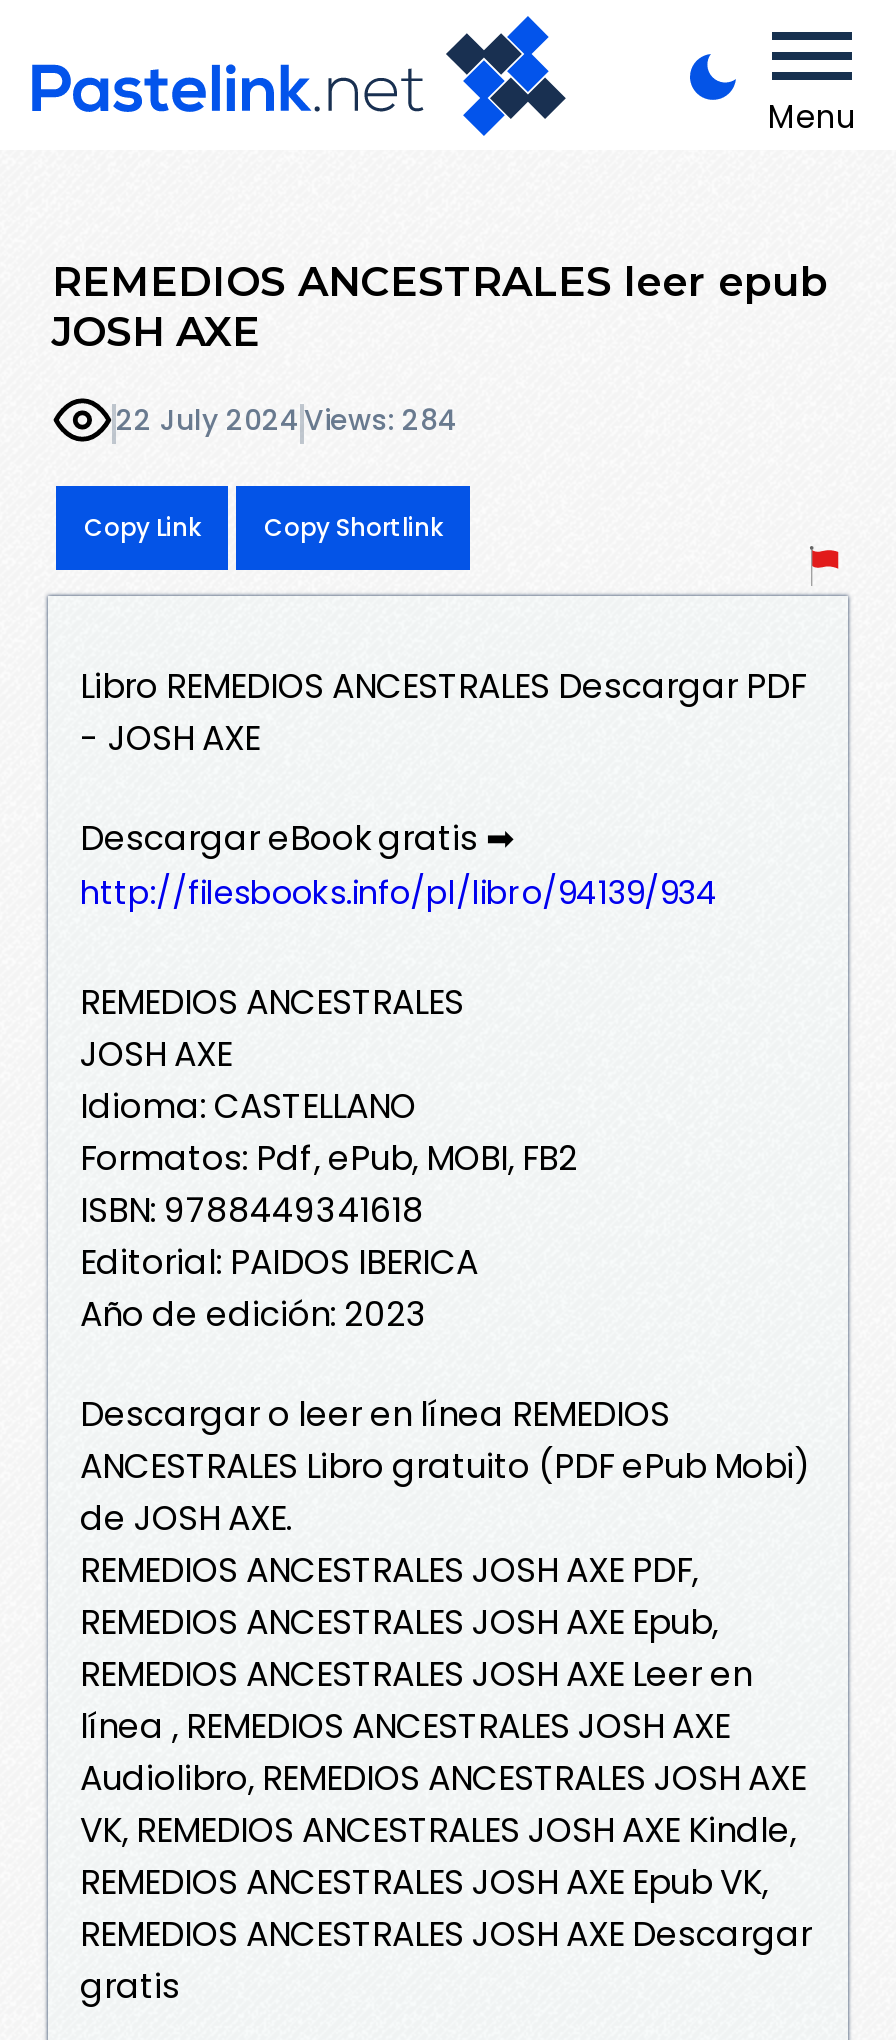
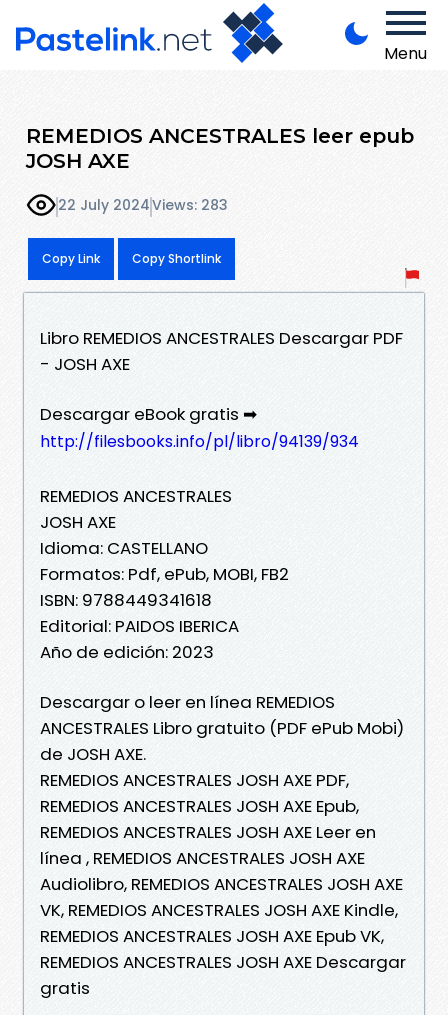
[116,401,458,441] 22 July 2024 Views: 284 -> [58,195,228,215] 22 July 2024 Views: 283

